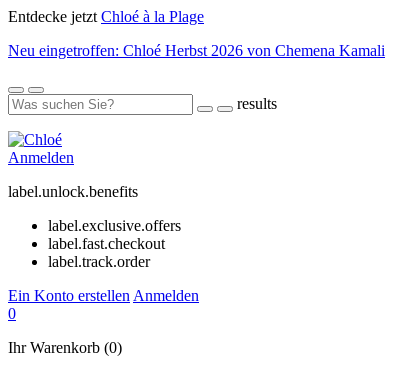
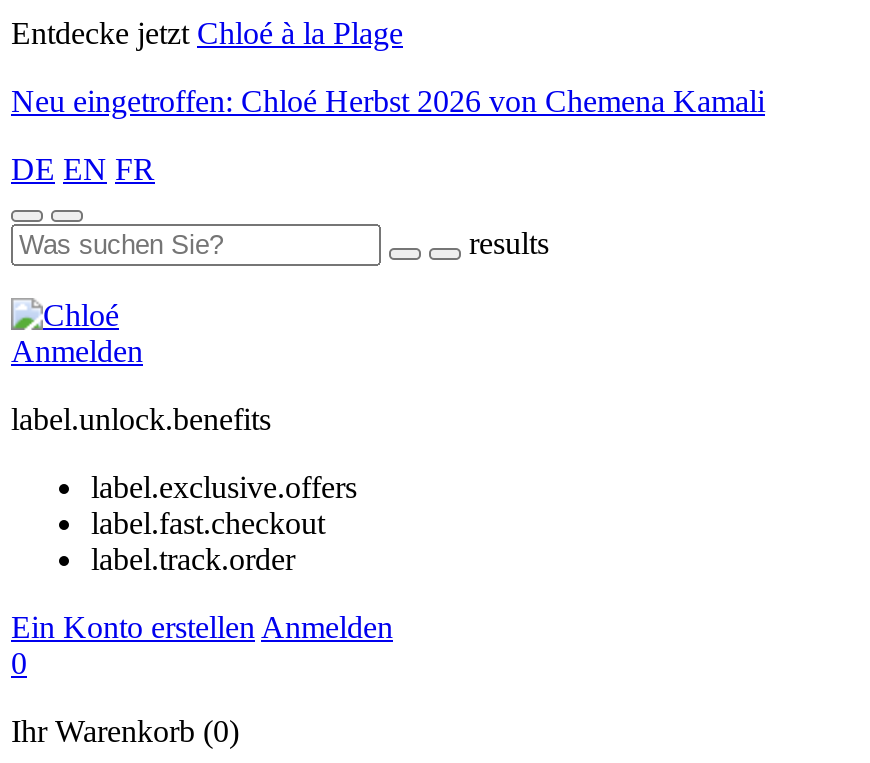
none -> [11,152,155,186] DE EN FR

